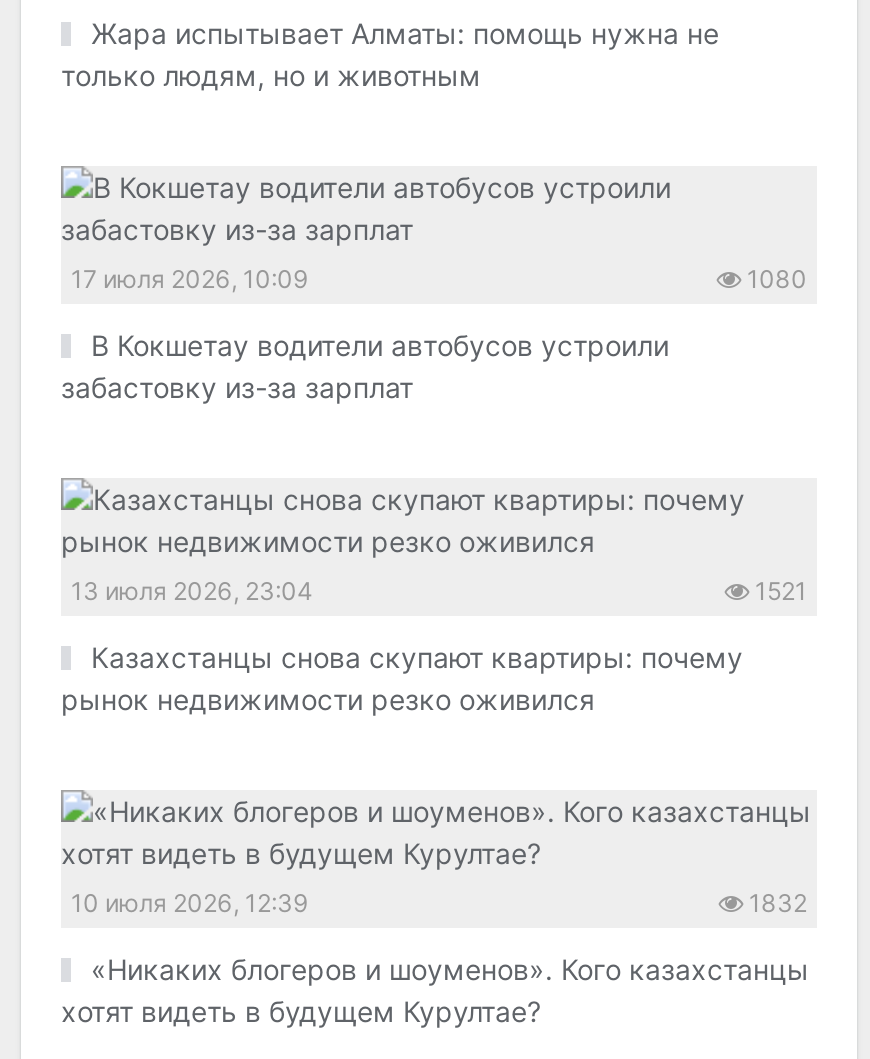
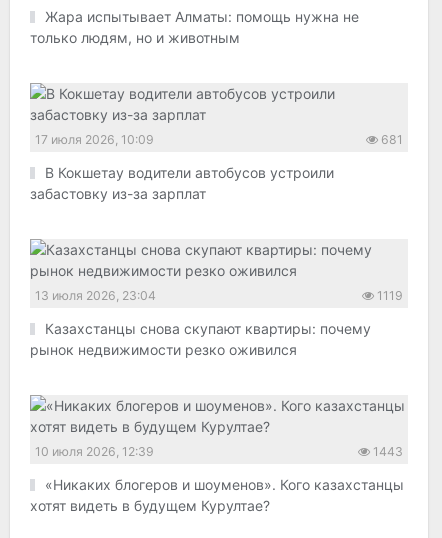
[741,264,807,294] 1080 -> [378,132,403,147] 681
[749,576,807,606] 1521 -> [374,288,403,303] 1119
[743,888,807,918] 1832 -> [370,444,403,459] 1443

